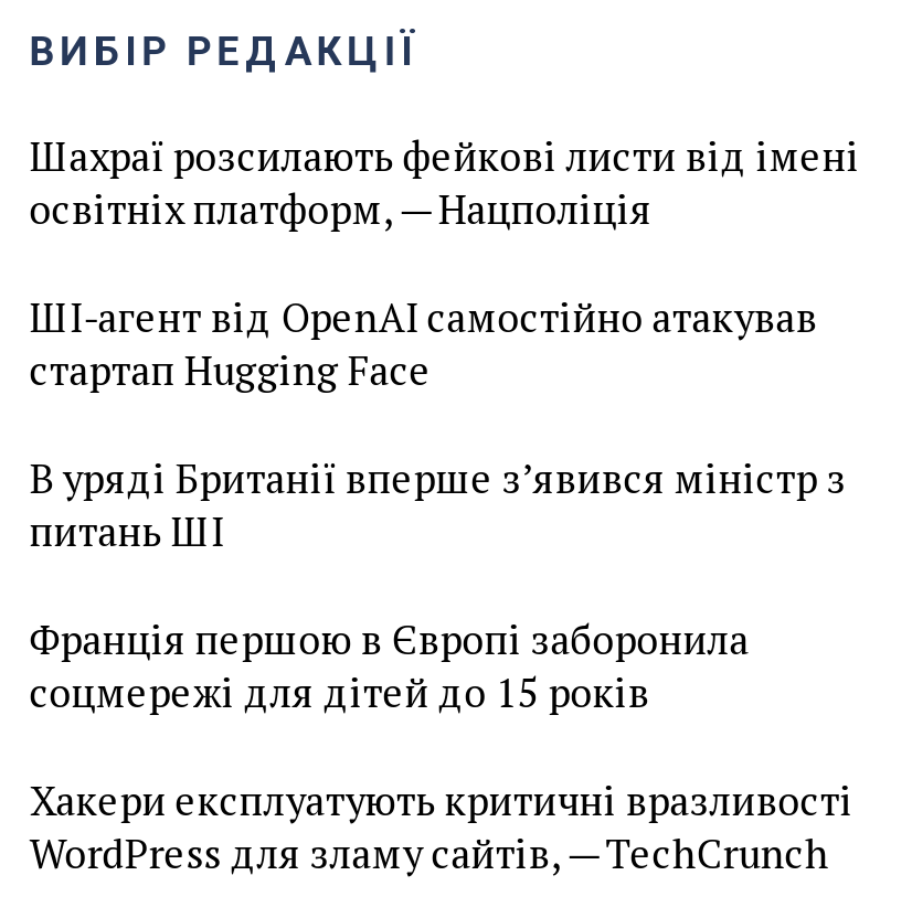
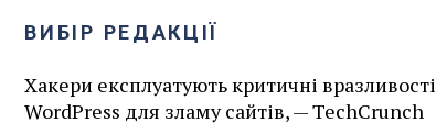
[30,128,860,717] Шахраї розсилають фейкові листи від імені | освітніх платформ, — Нацполіція | ШІ-агент від OpenAI самостійно атакував | стартап Hugging Face | В уряді Британії вперше зʼявився міністр з | питань ШІ | Франція першою в Європі заборонила | соцмережі для дітей до 15 років -> none

